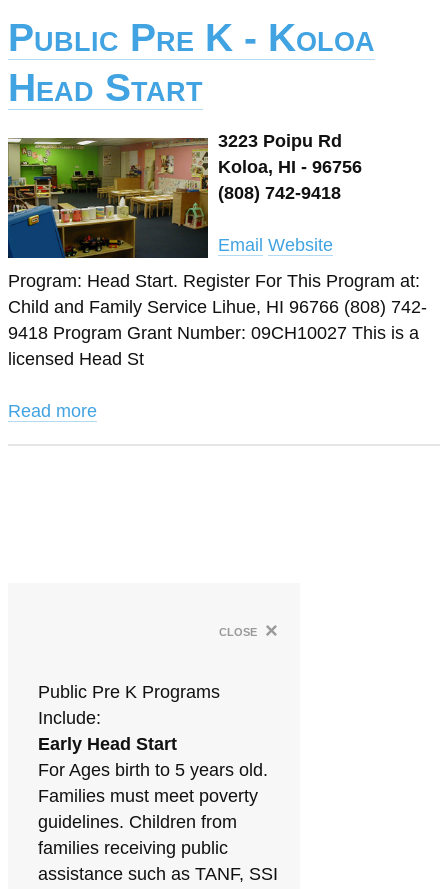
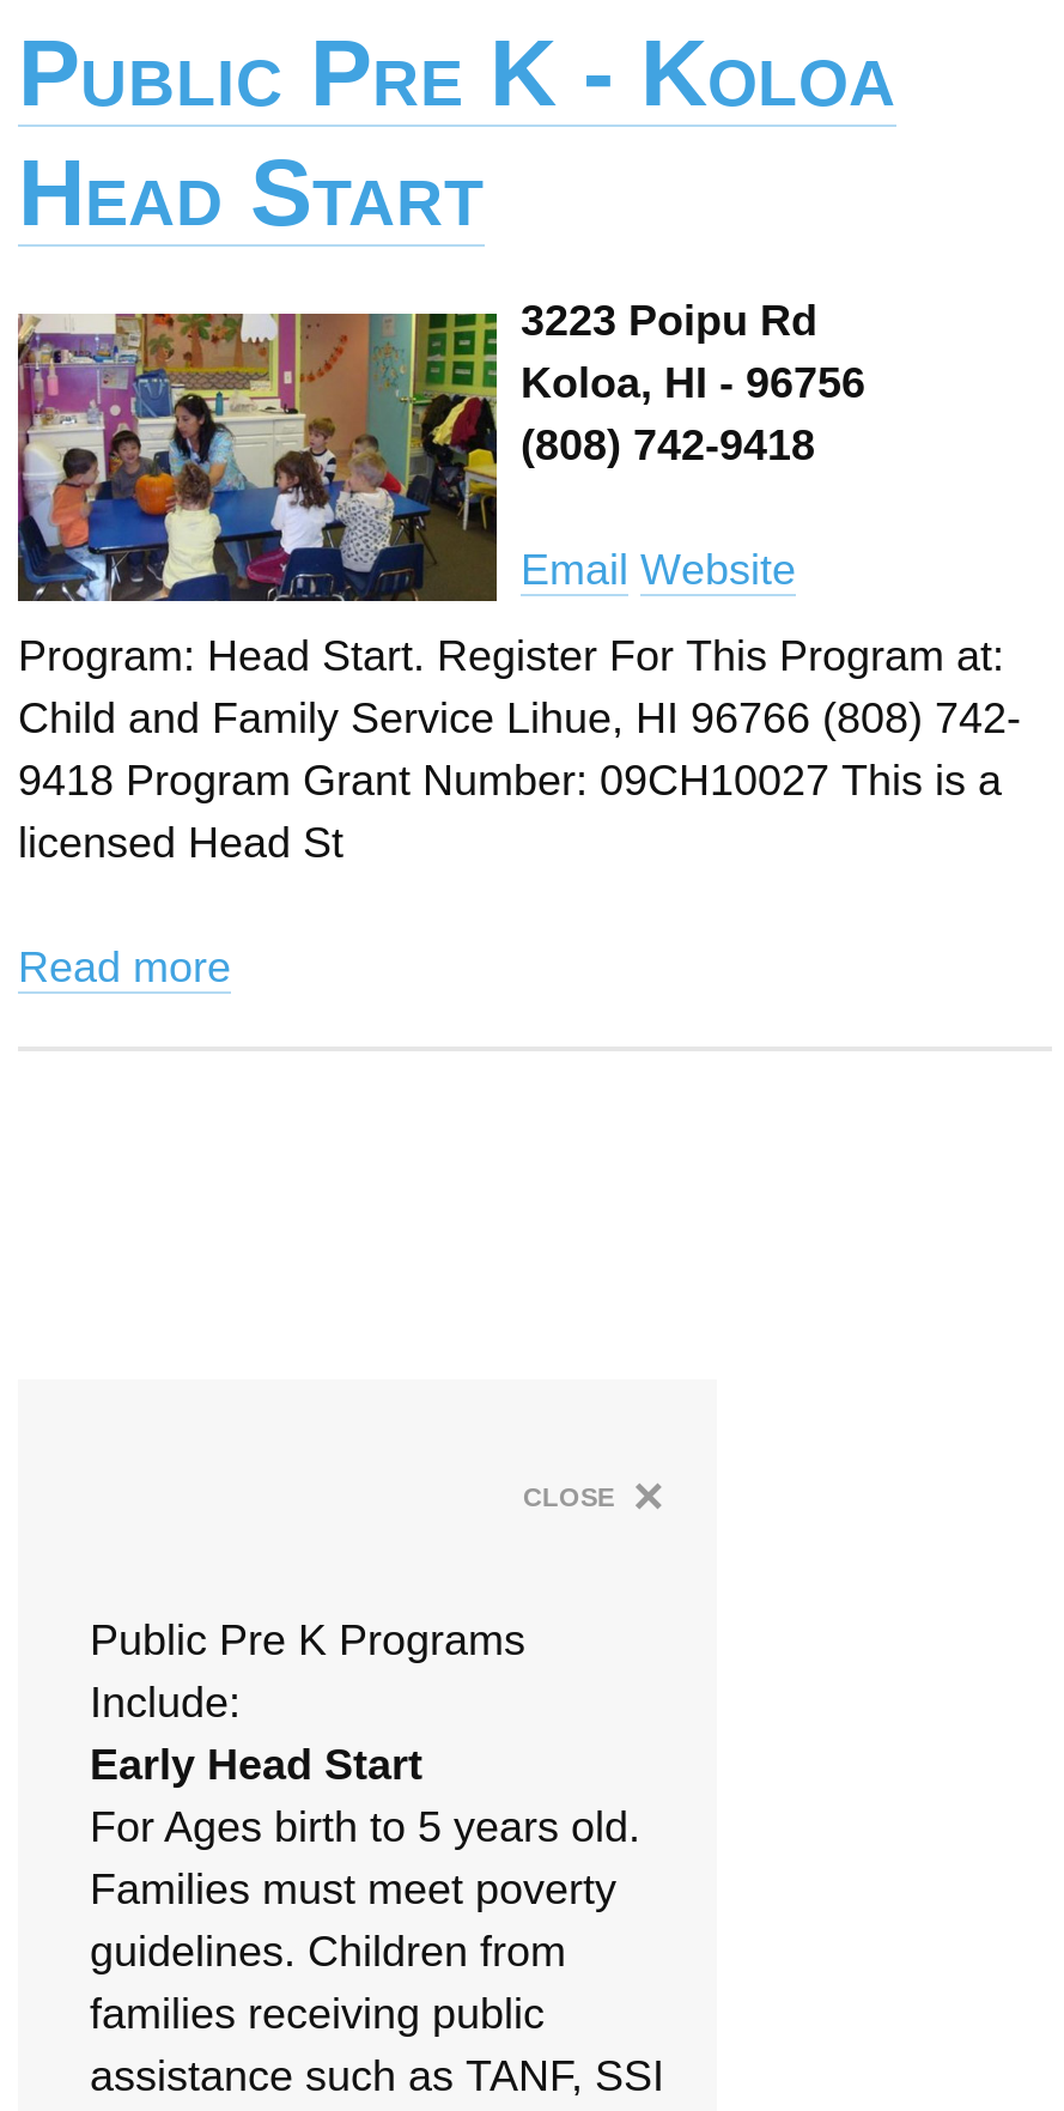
[7,138,209,259] [image] -> [16,311,499,603] [image]

